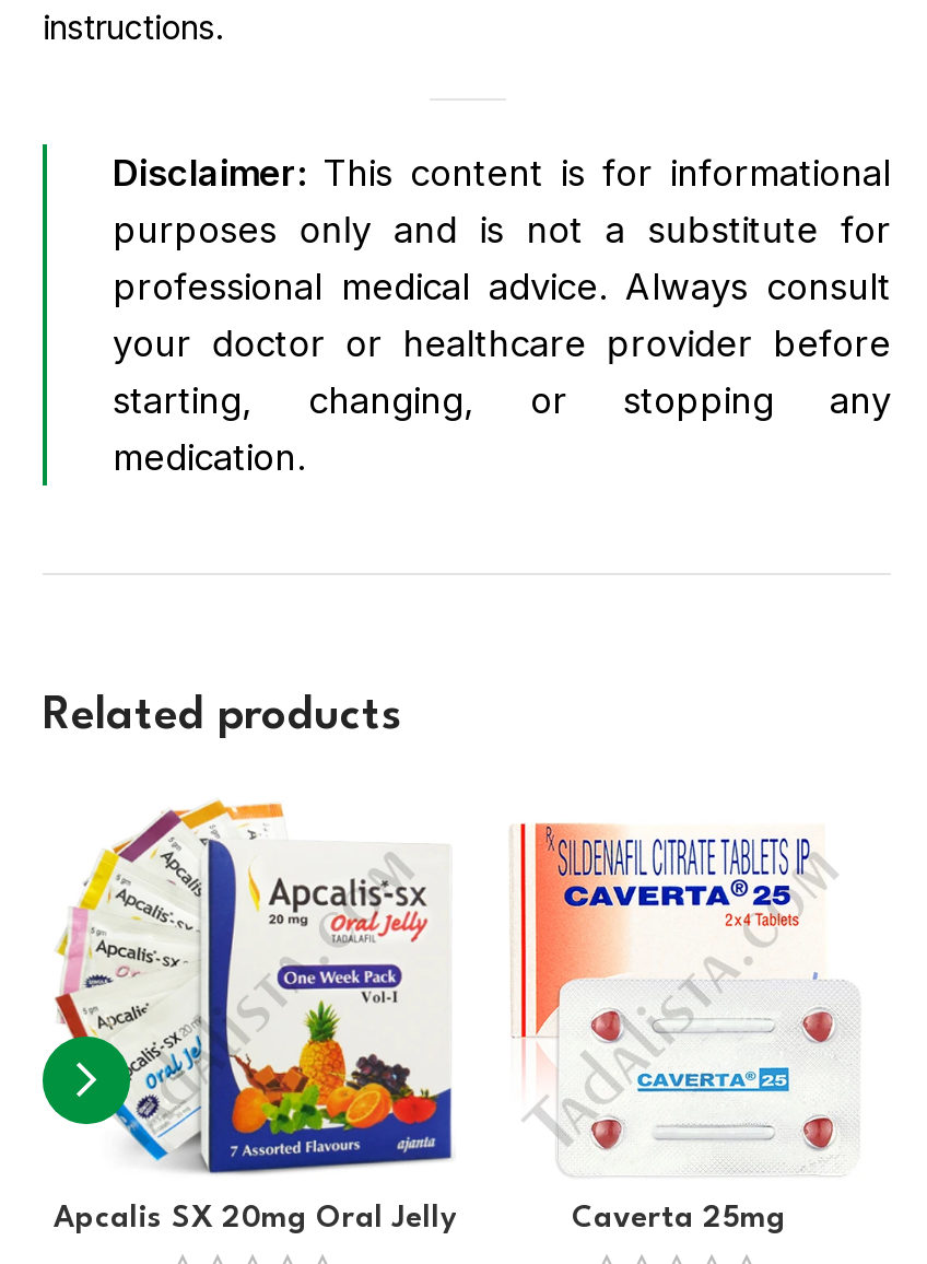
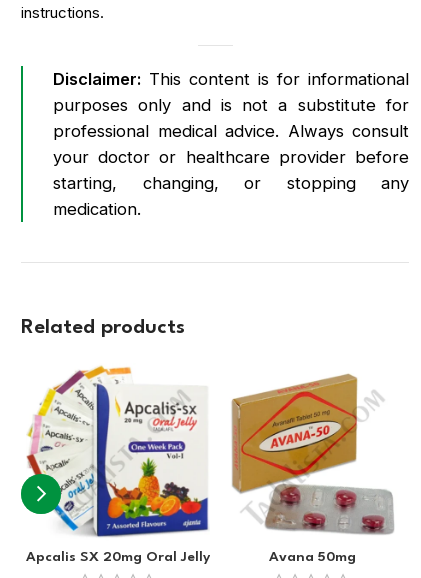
[504,818,856,1234] [image] | Caverta 25mg -> [231,373,394,564] [image] | Avana 50mg

